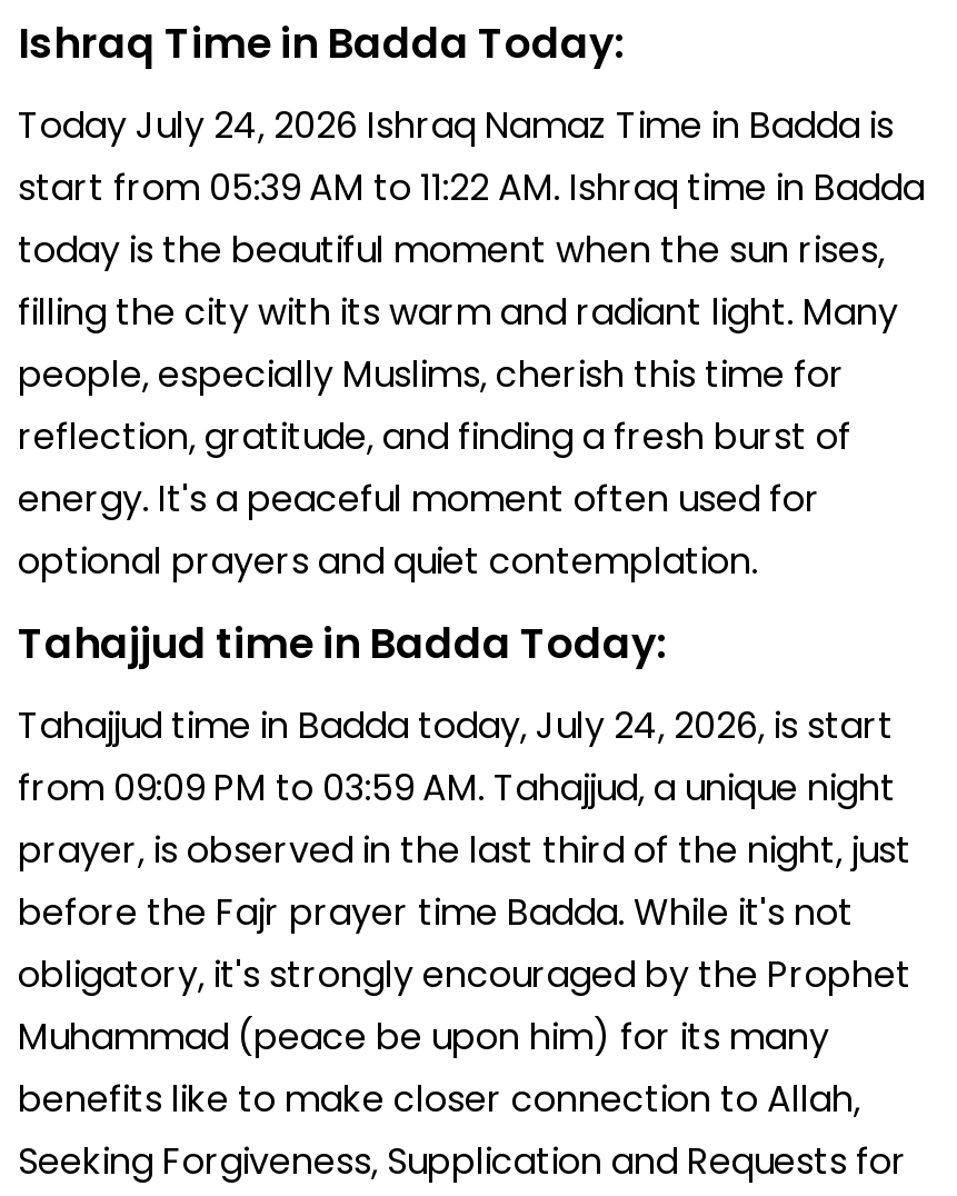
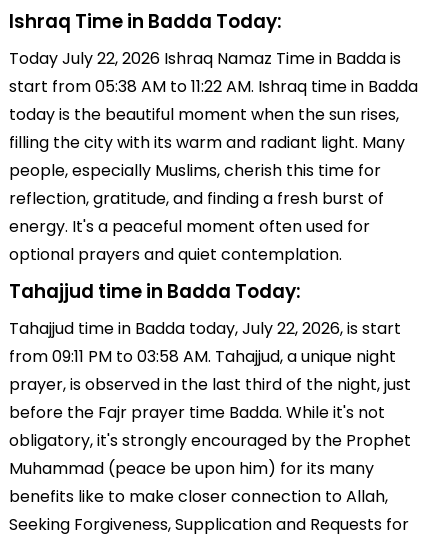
[18,100,894,151] Today July 24, 2026 Ishraq Namaz Time in Badda is -> [9,47,401,70] Today July 22, 2026 Ishraq Namaz Time in Badda is
[18,162,925,213] start from 05:39 AM to 11:22 AM. Ishraq time in Badda -> [9,75,418,98] start from 05:38 AM to 11:22 AM. Ishraq time in Badda
[18,700,894,751] Tahajjud time in Badda today, July 24, 2026, is start -> [9,317,401,340] Tahajjud time in Badda today, July 22, 2026, is start
[18,763,896,814] from 09:09 PM to 03:59 AM. Tahajjud, a unique night -> [9,345,396,368] from 09:11 PM to 03:58 AM. Tahajjud, a unique night

